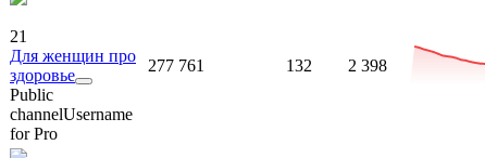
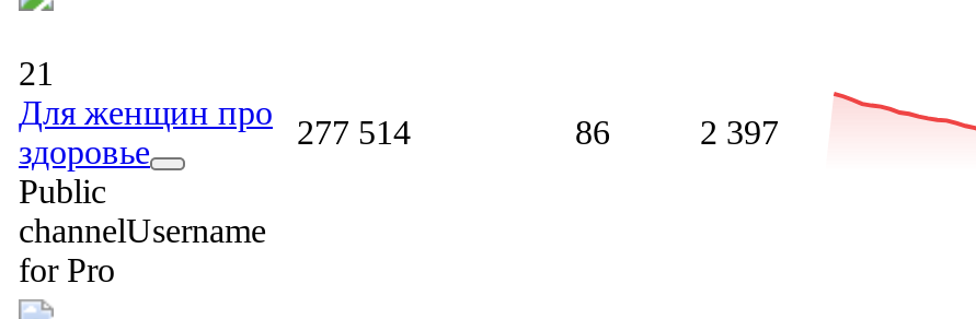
[148,56,204,75] 277 761 -> [297,113,411,151] 277 514
[286,56,312,75] 132 -> [575,113,610,151] 86
[348,56,387,75] 2 398 -> [700,113,779,151] 2 397

